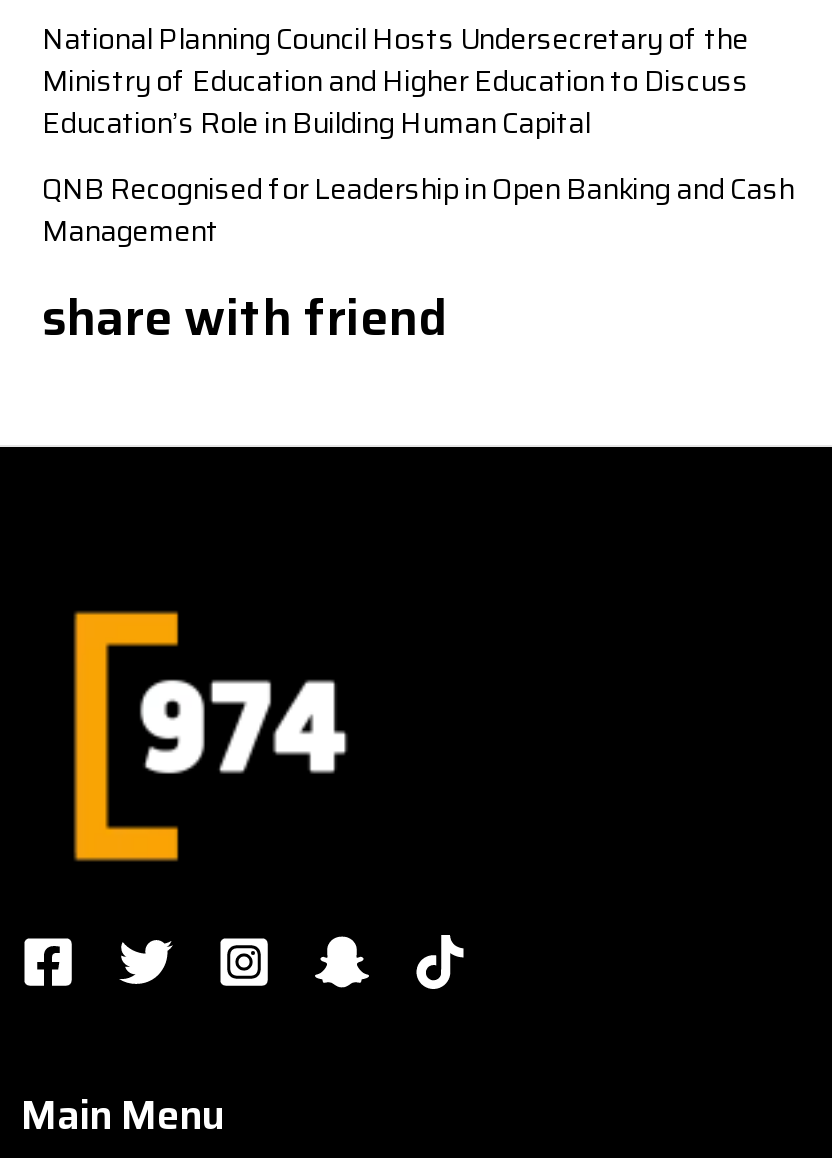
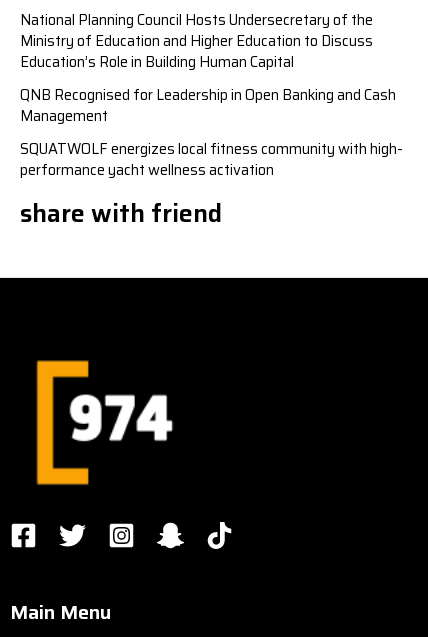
none -> [20,136,403,180] SQUATWOLF energizes local fitness community with high- | performance yacht wellness activation

